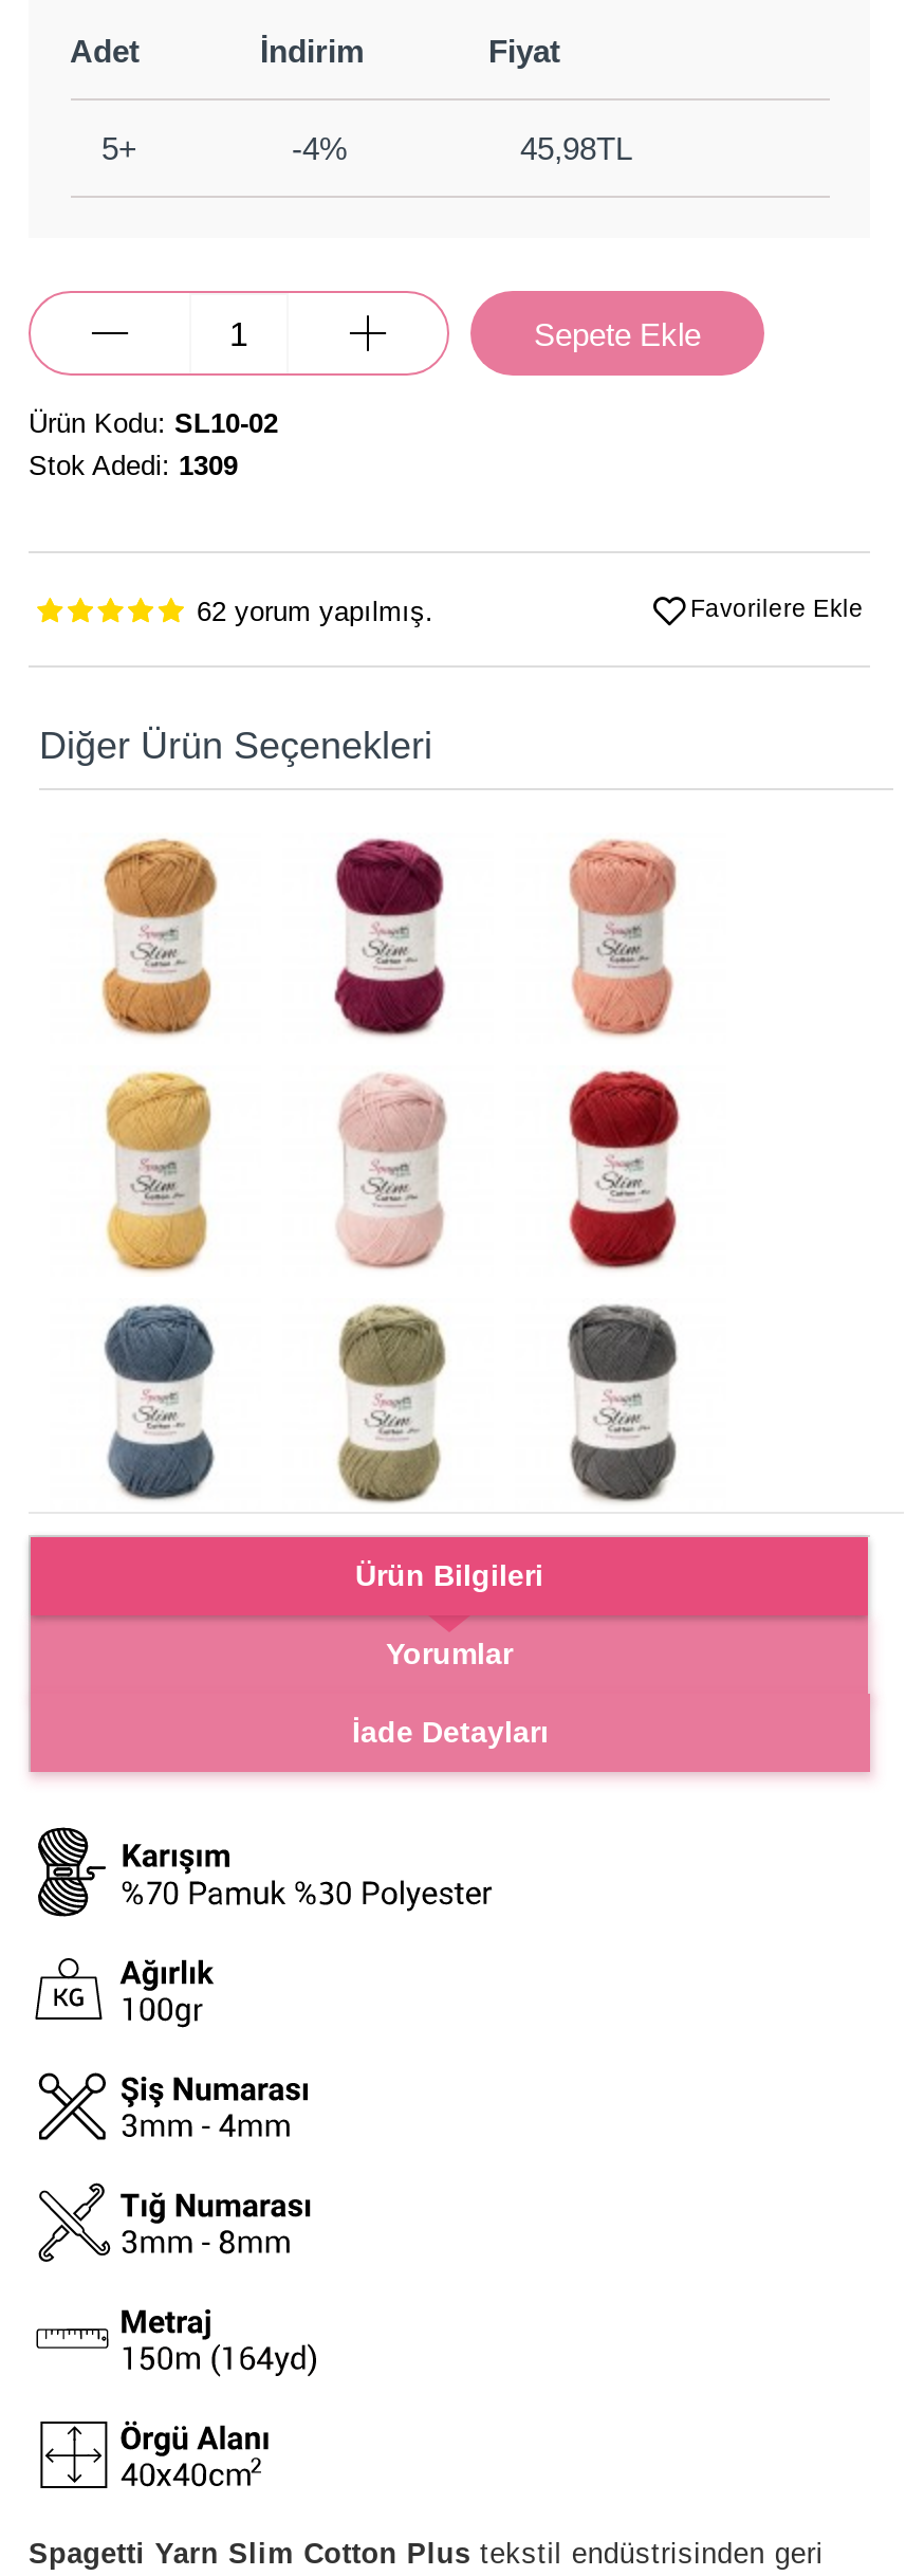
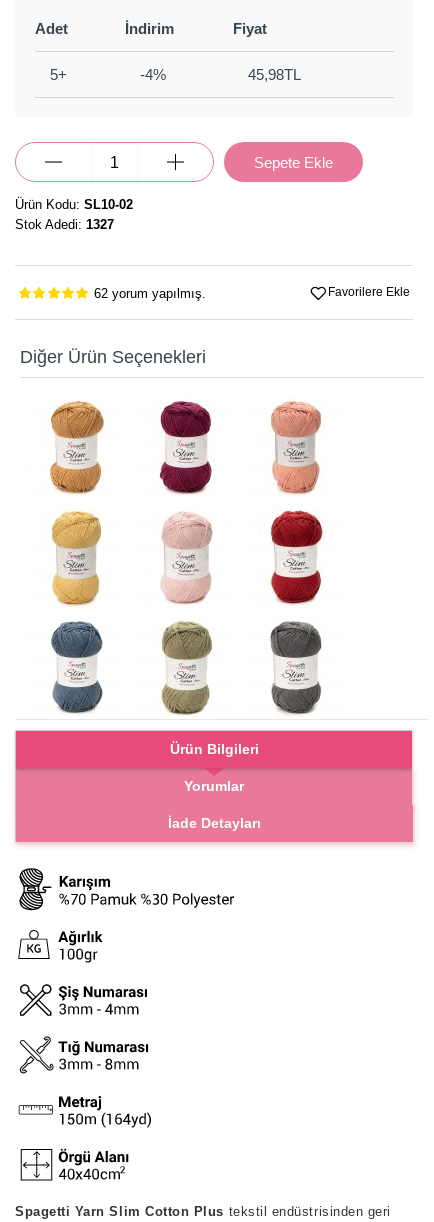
[29,450,238,481] Stok Adedi: 1309 -> [15,217,114,232] Stok Adedi: 1327

